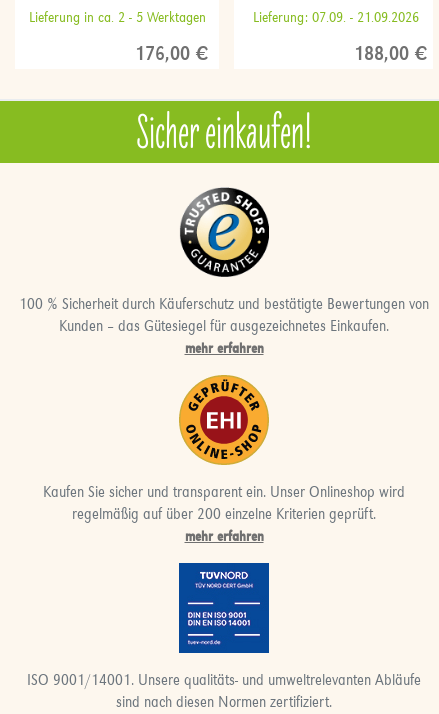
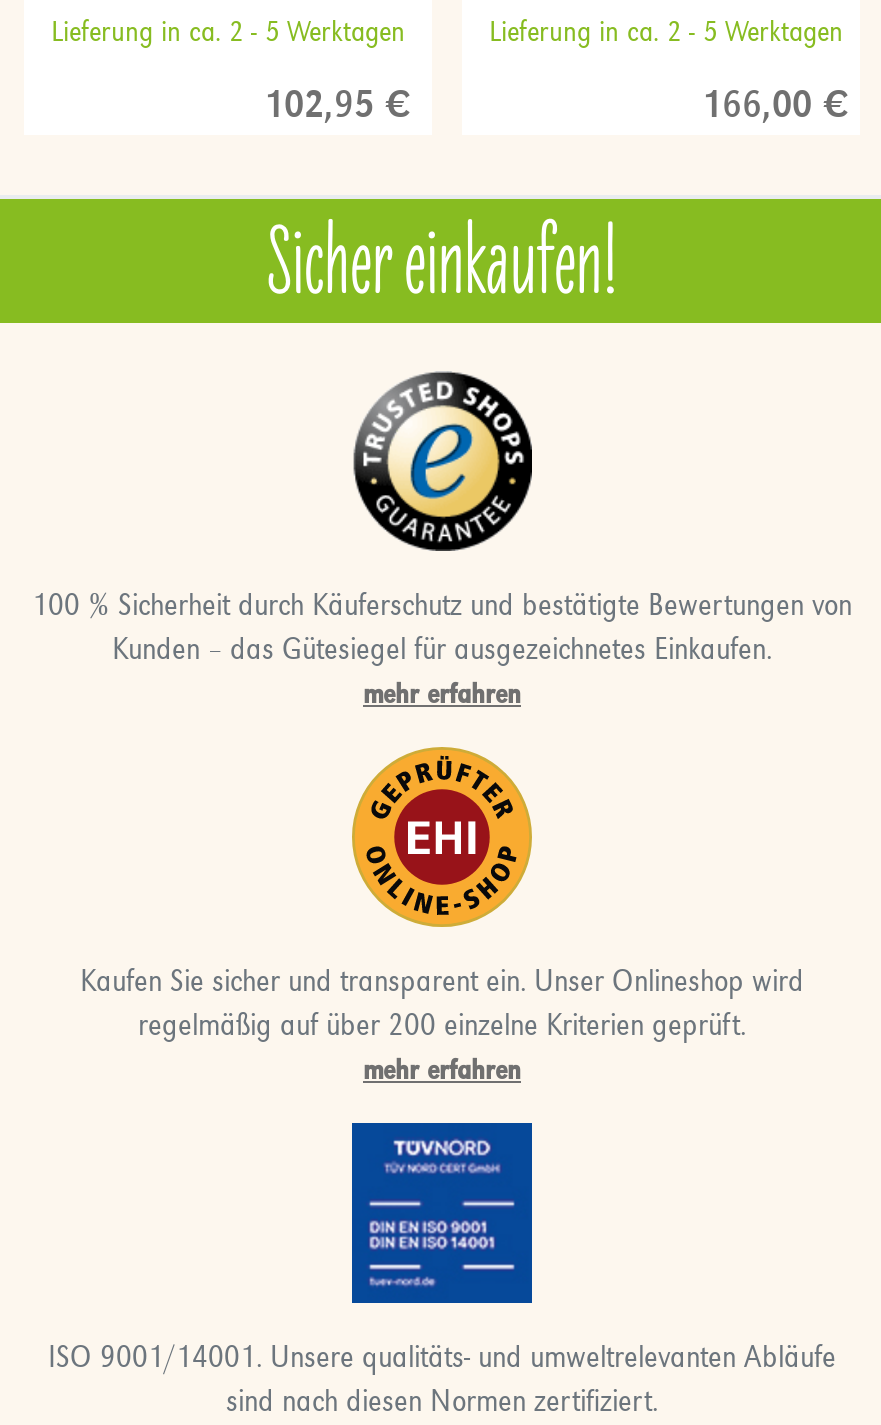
[253,7,419,25] Lieferung: 07.09. - 21.09.2026 -> [489,12,843,48] Lieferung in ca. 2 - 5 Werktagen
[135,41,209,65] 176,00 € -> [264,79,412,127] 102,95 €
[354,41,428,65] 188,00 € -> [702,79,850,127] 166,00 €

